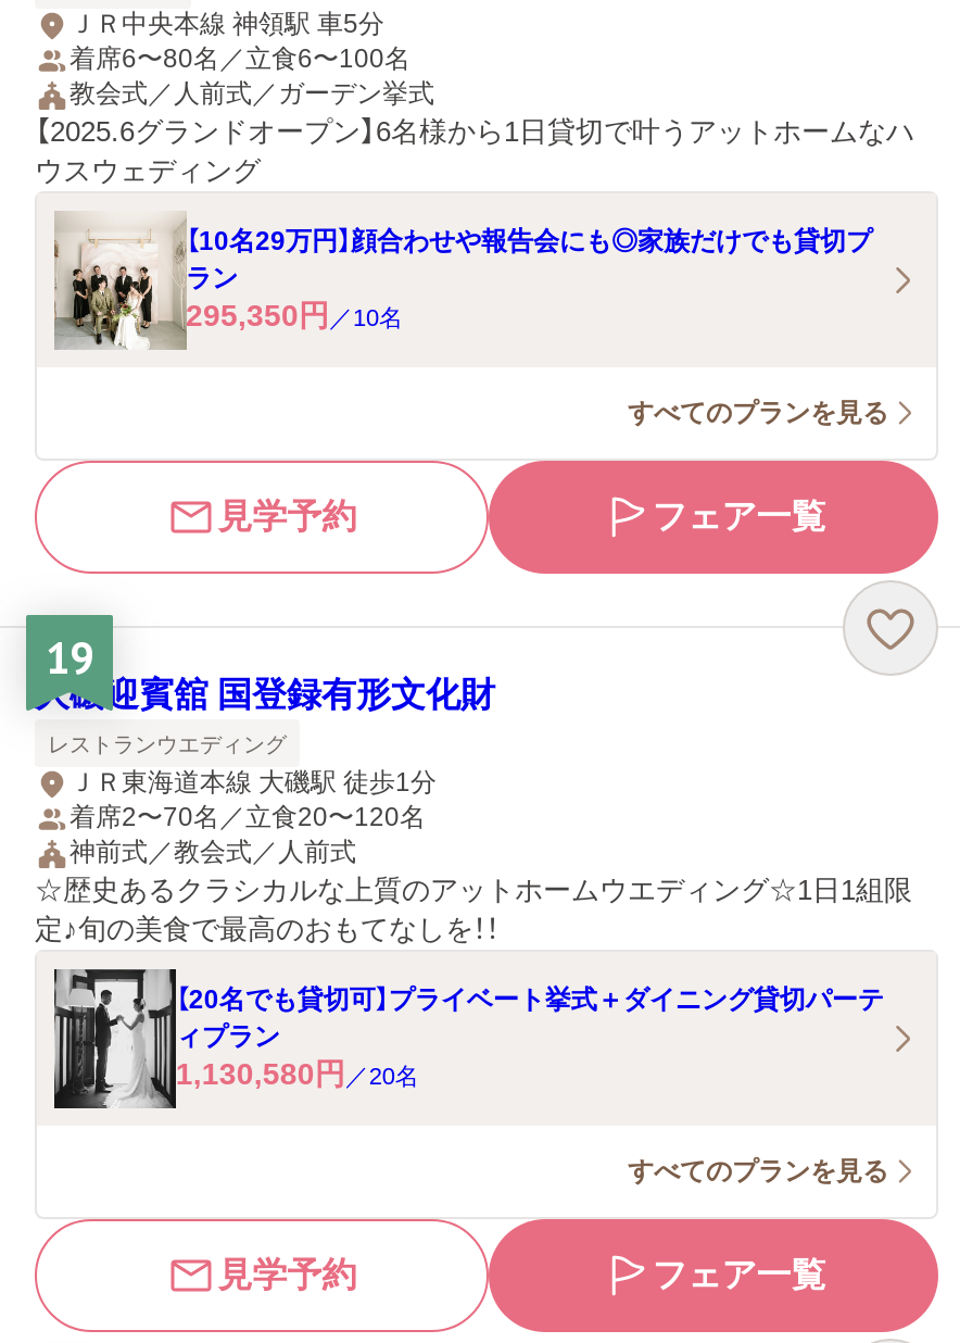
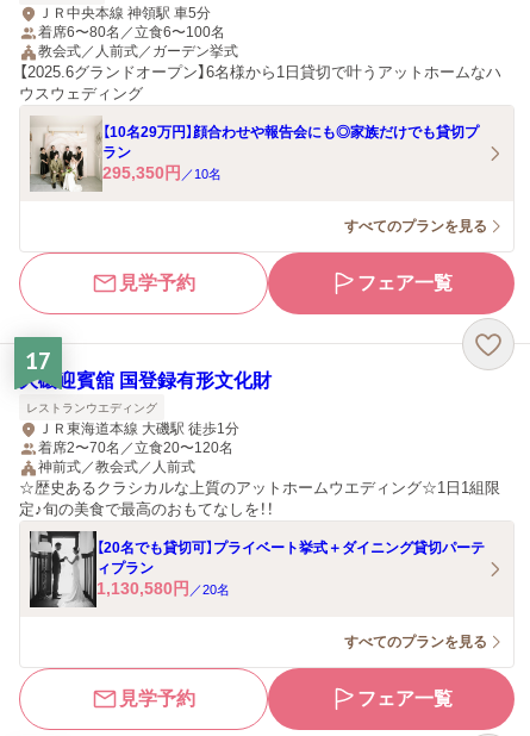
[46,630,93,687] 19 -> [25,345,51,376] 17

